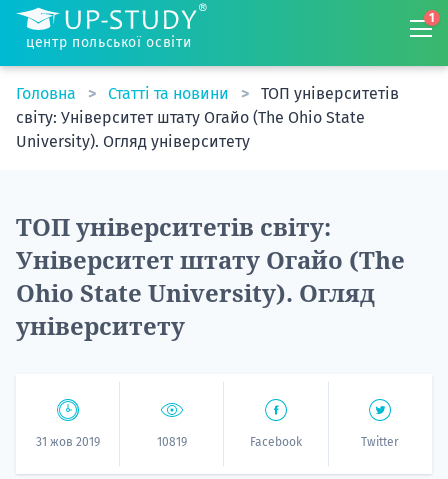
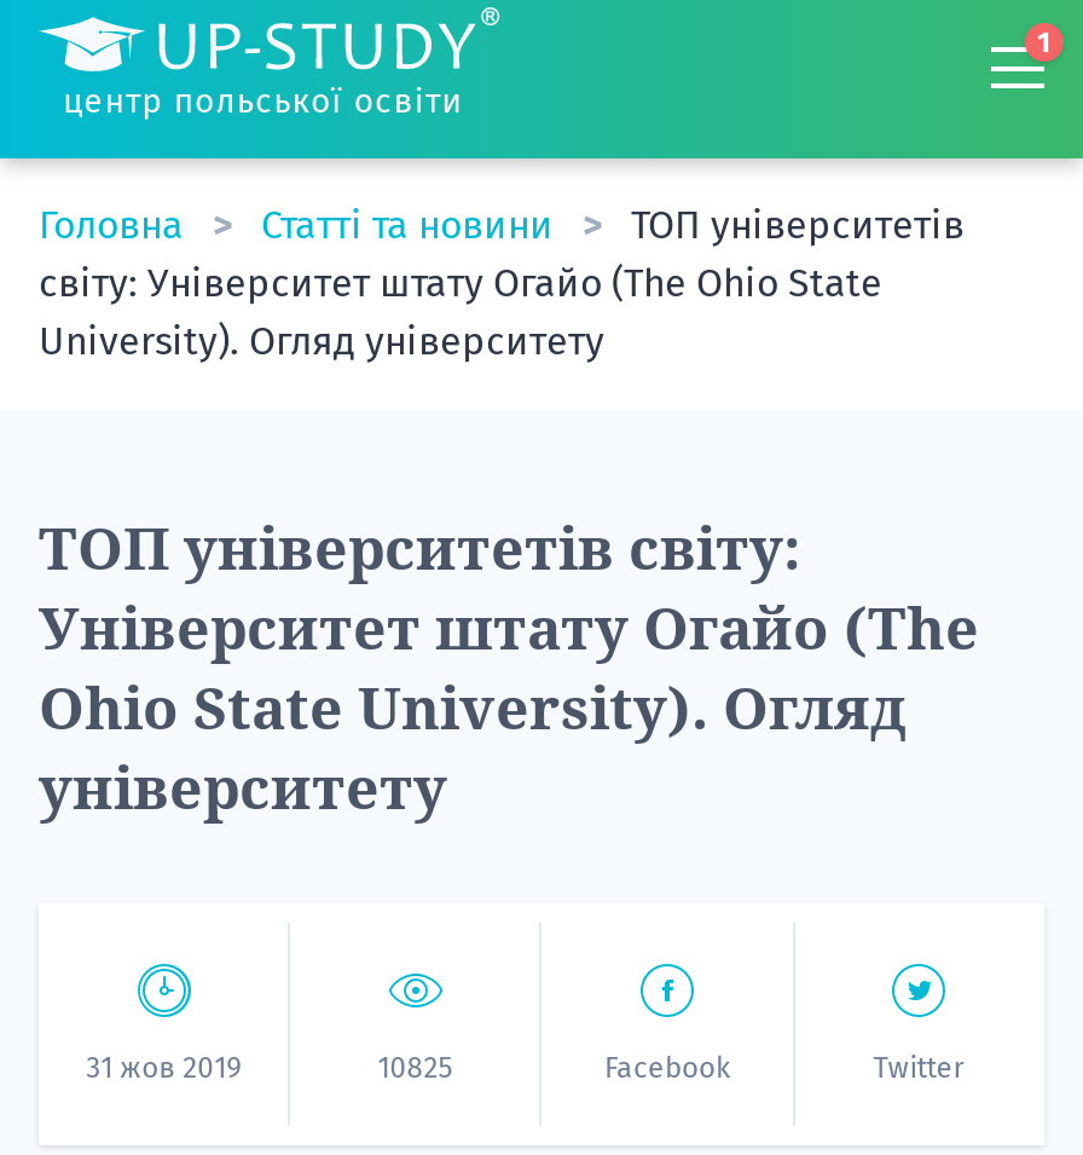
[157,435,187,449] 10819 -> [378,1051,453,1085] 10825

